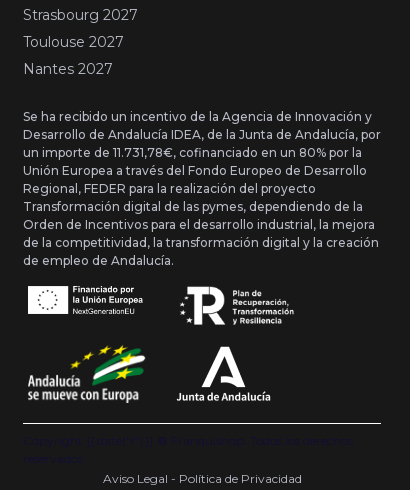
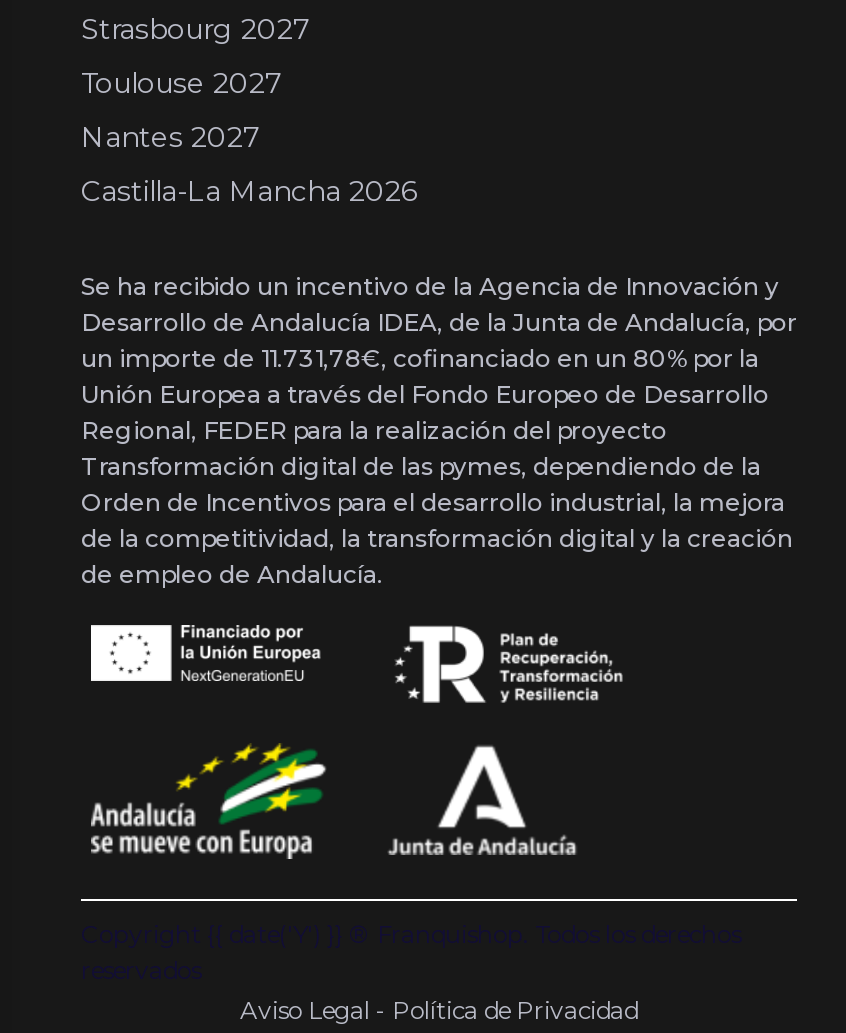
none -> [81,173,417,209] Castilla-La Mancha 2026

